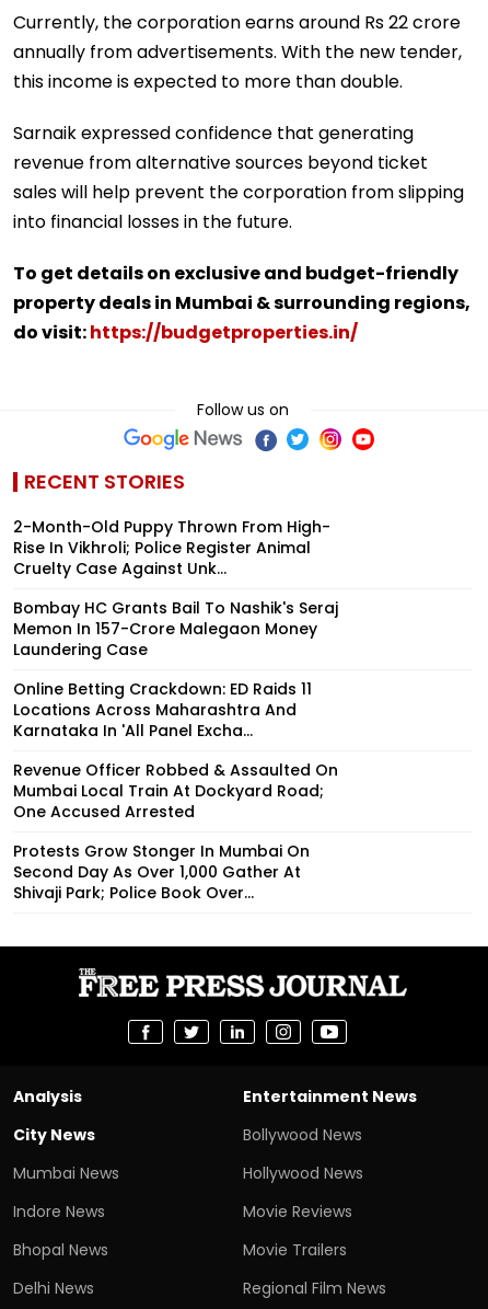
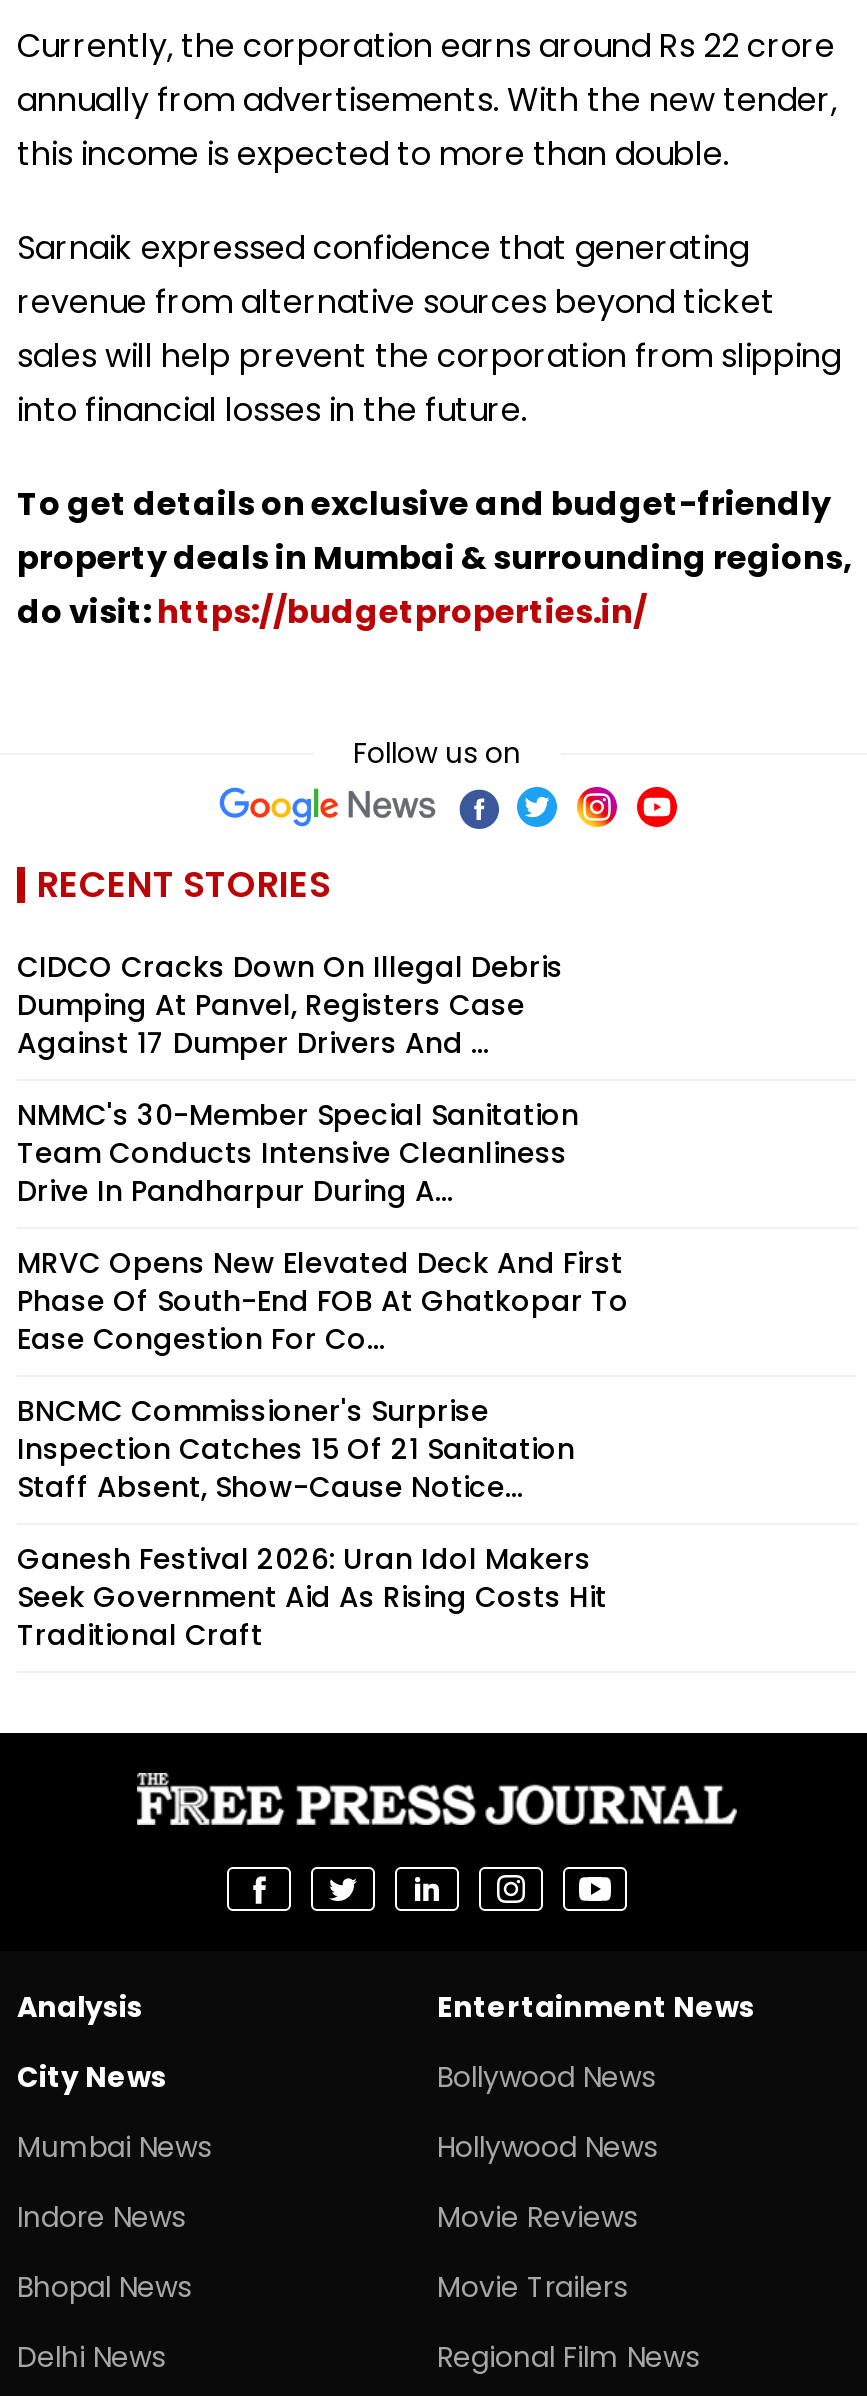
[13,516,330,579] 2-Month-Old Puppy Thrown From High- | Rise In Vikhroli; Police Register Animal | Cruelty Case Against Unk... -> [17,947,563,1063] CIDCO Cracks Down On Illegal Debris | Dumping At Panvel, Registers Case | Against 17 Dumper Drivers And ...
[13,597,338,661] Bombay HC Grants Bail To Nashik's Seraj | Memon In ₹157-Crore Malegaon Money | Laundering Case -> [17,1095,579,1211] NMMC's 30-Member Special Sanitation | Team Conducts Intensive Cleanliness | Drive In Pandharpur During A...
[13,678,312,742] Online Betting Crackdown: ED Raids 11 | Locations Across Maharashtra And | Karnataka In 'All Panel Excha... -> [17,1243,629,1359] MRVC Opens New Elevated Deck And First | Phase Of South-End FOB At Ghatkopar To | Ease Congestion For Co...
[13,759,338,823] Revenue Officer Robbed & Assaulted On | Mumbai Local Train At Dockyard Road; | One Accused Arrested -> [17,1391,575,1507] BNCMC Commissioner's Surprise | Inspection Catches 15 Of 21 Sanitation | Staff Absent, Show-Cause Notice...
[13,840,310,904] Protests Grow Stonger In Mumbai On | Second Day As Over 1,000 Gather At | Shivaji Park; Police Book Over... -> [17,1539,607,1655] Ganesh Festival 2026: Uran Idol Makers | Seek Government Aid As Rising Costs Hit | Traditional Craft

